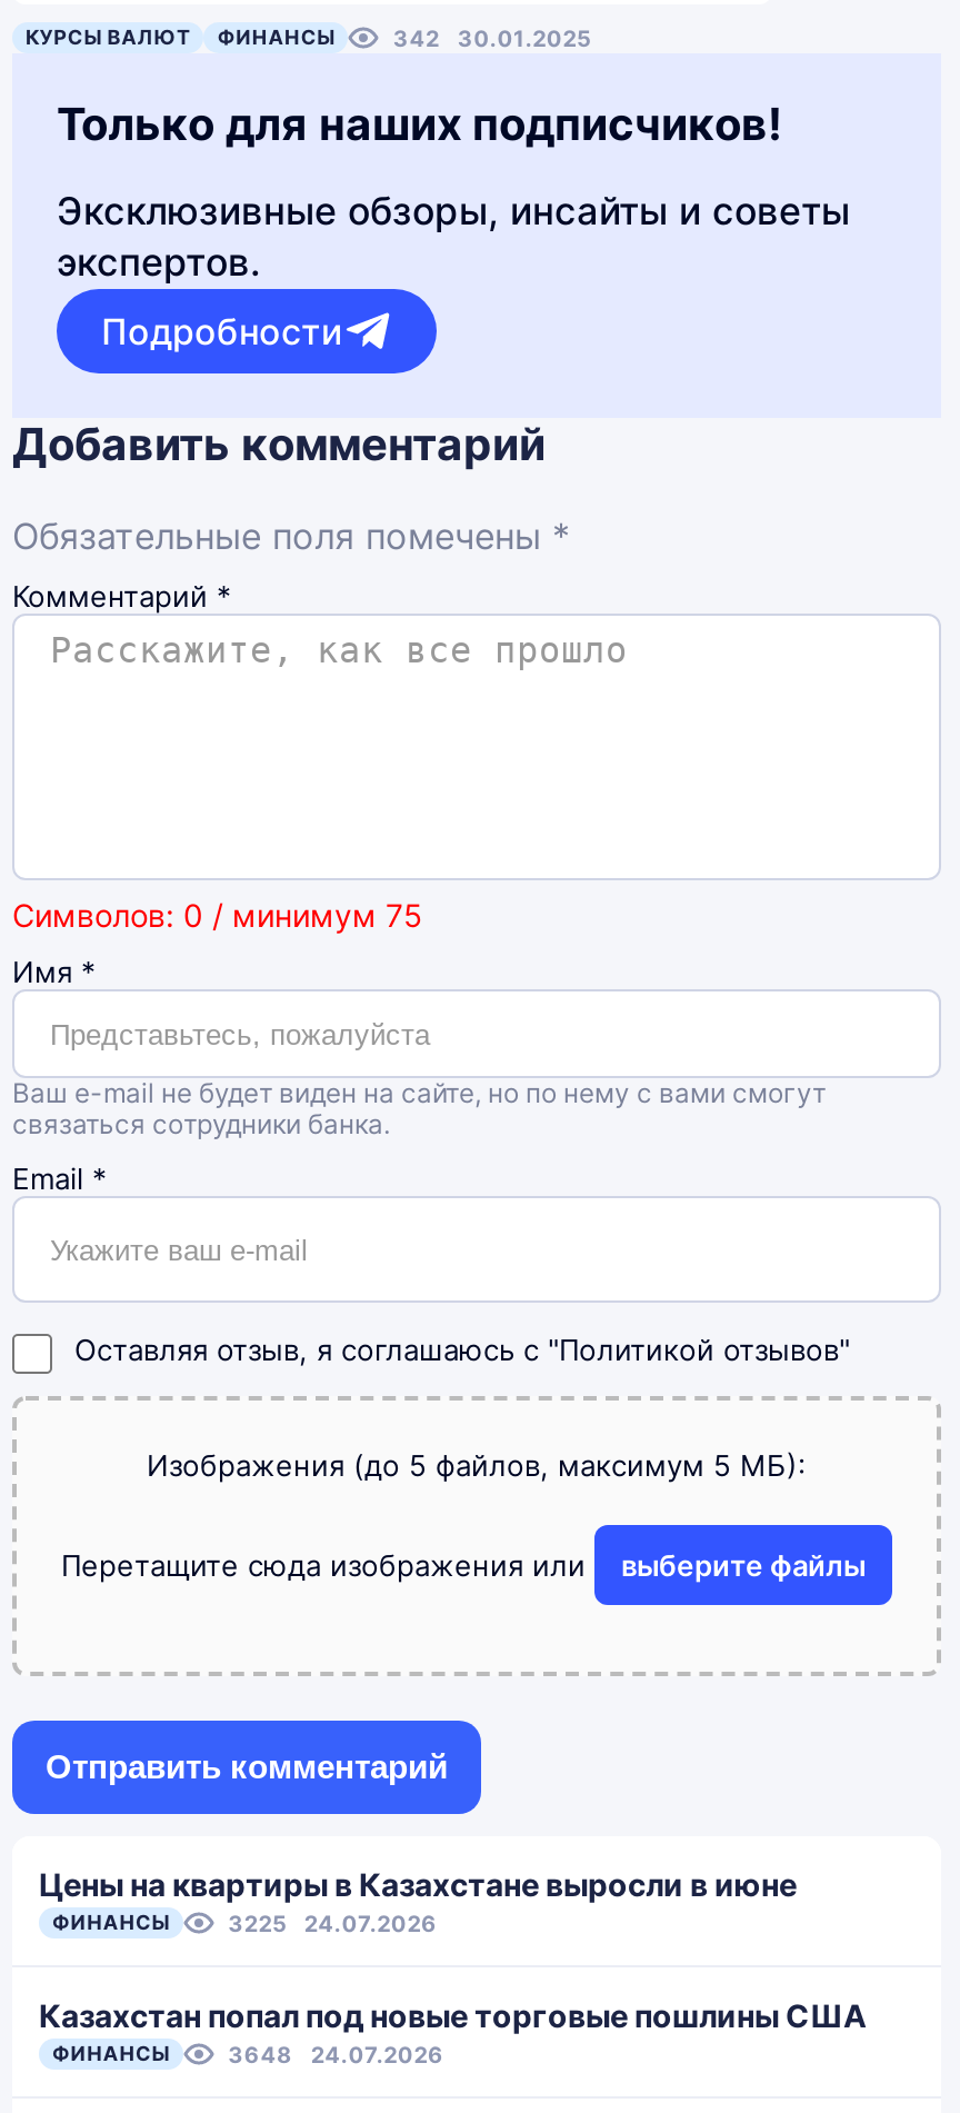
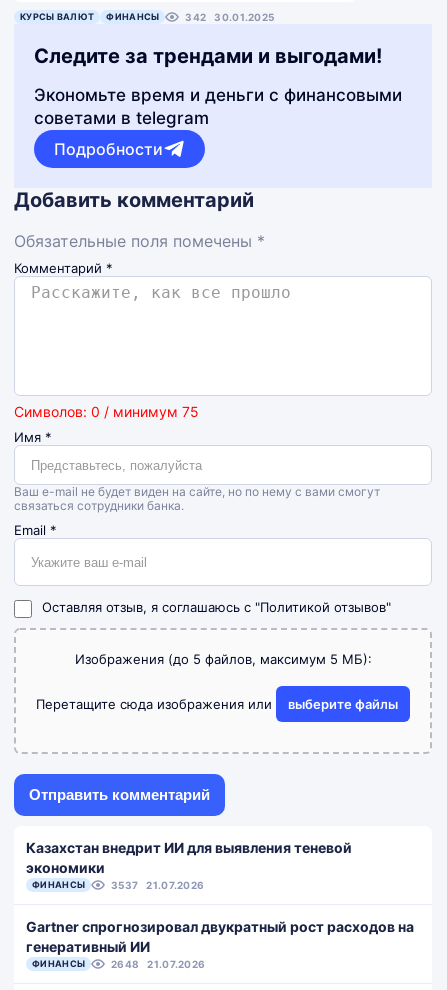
[57,98,781,151] Только для наших подписчиков! -> [34,44,382,68] Следите за трендами и выгодами!
[57,189,850,285] Эксклюзивные обзоры, инсайты и советы | экспертов. -> [34,85,402,128] Экономьте время и деньги с финансовыми | советами в telegram
[39,1865,797,1903] Цены на квартиры в Казахстане выросли в июне -> [26,839,352,876] Казахстан внедрит ИИ для выявления теневой | экономики
[228,1910,437,1936] 3225 | 24.07.2026 -> [111,879,204,891] 3537 | 21.07.2026
[39,1996,866,2034] Казахстан попал под новые торговые пошлины США -> [26,918,414,955] Gartner спрогнозировал двукратный рост расходов на | генеративный ИИ
[228,2041,444,2067] 3648 | 24.07.2026 -> [111,958,205,970] 2648 | 21.07.2026

